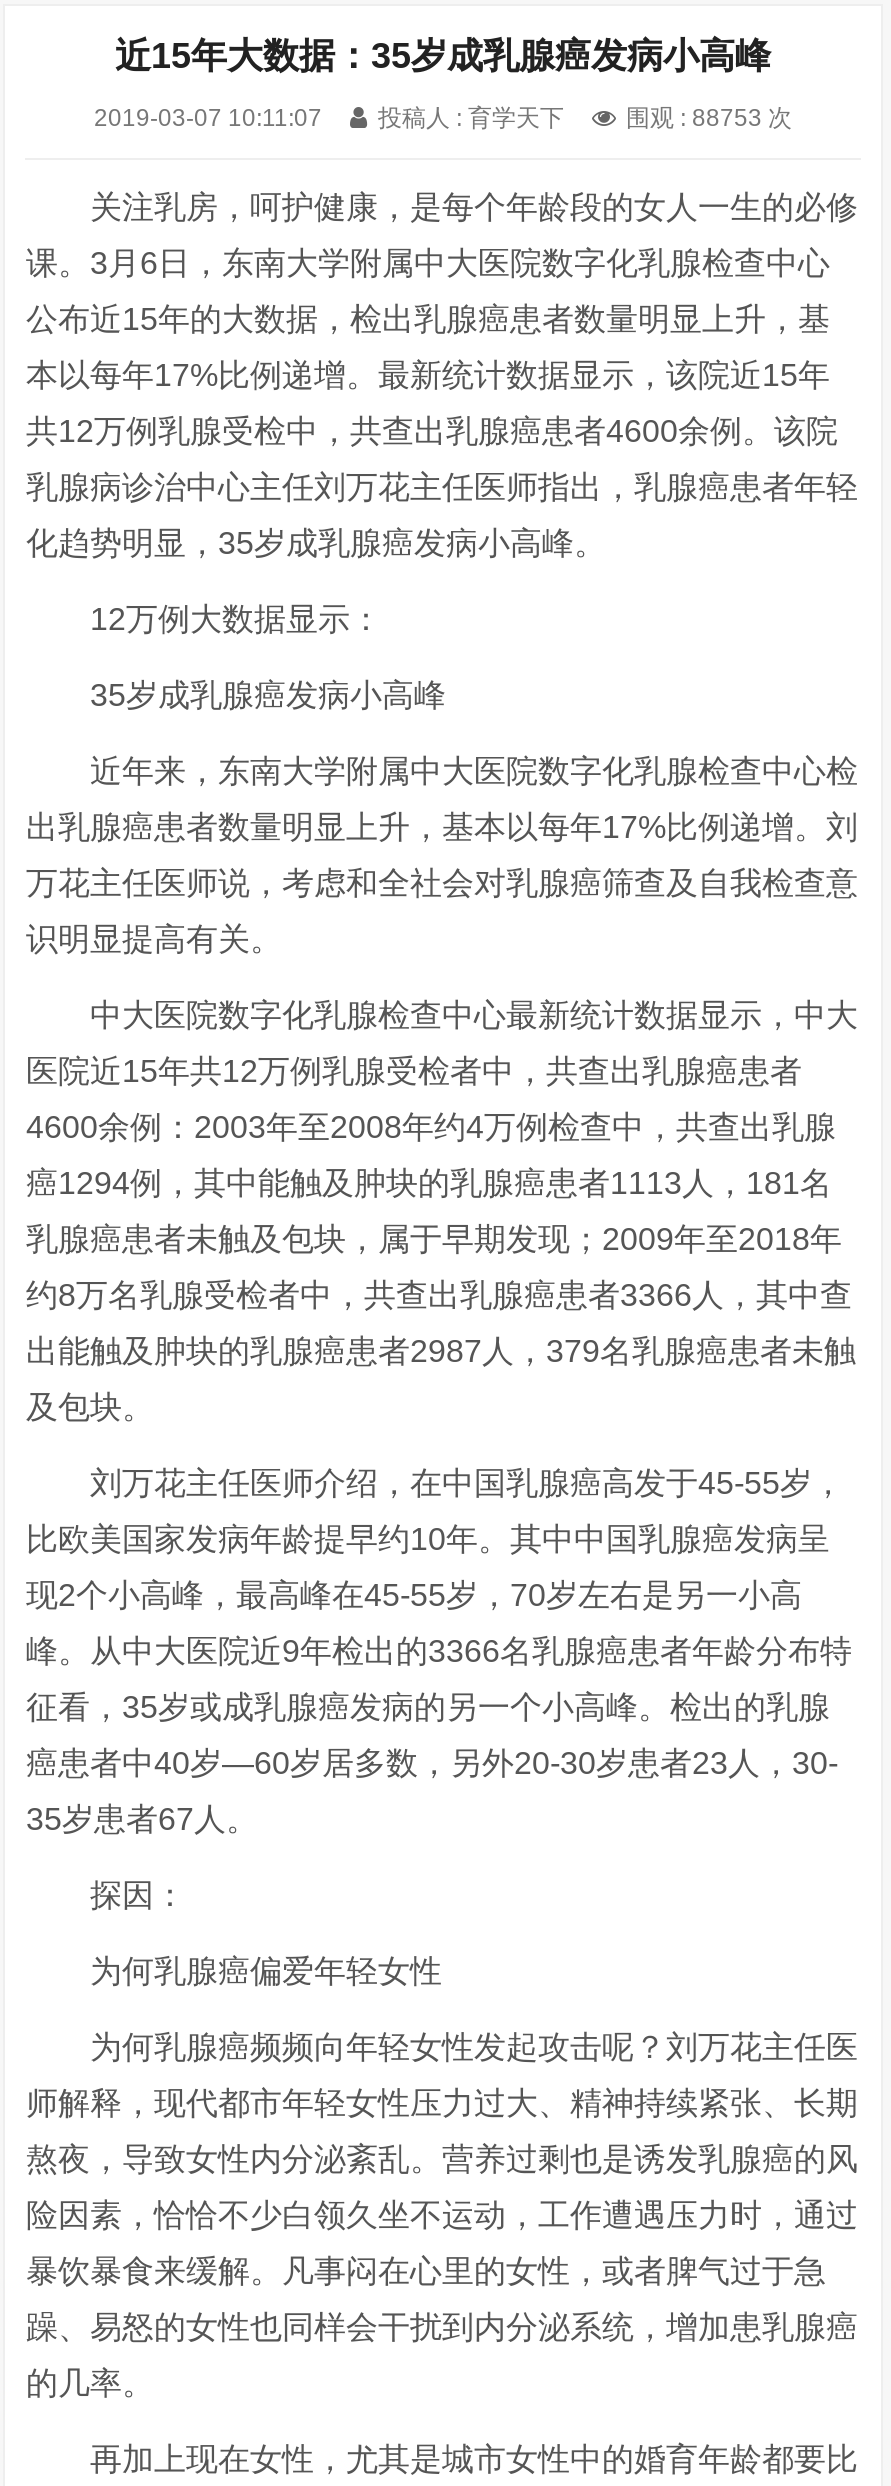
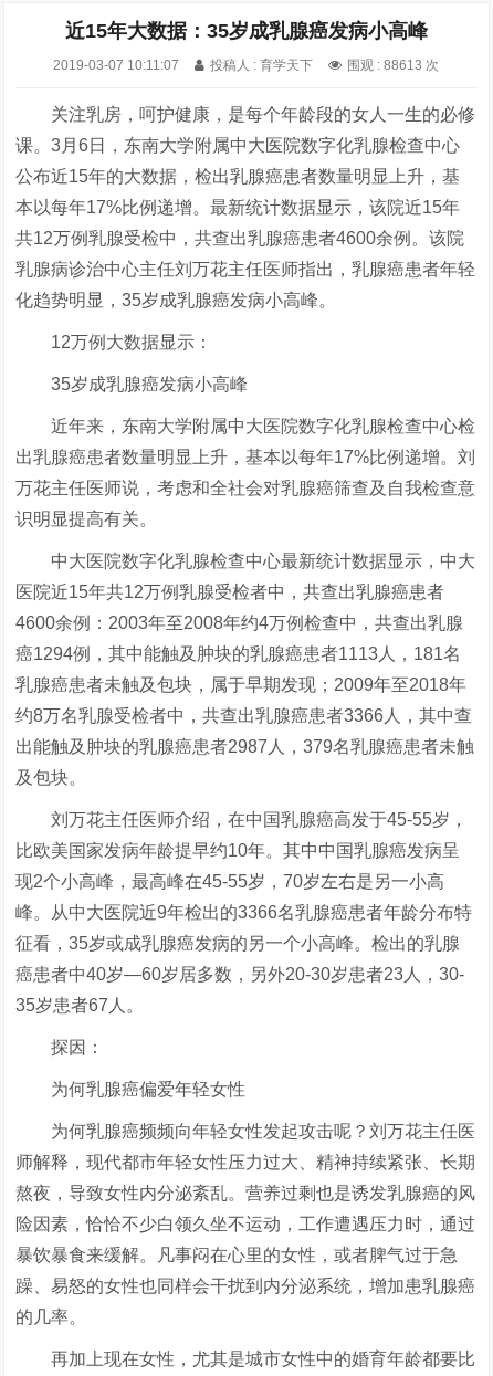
[626,104,792,132] 围观 : 88753 次 -> [348,57,439,73] 围观 : 88613 次

